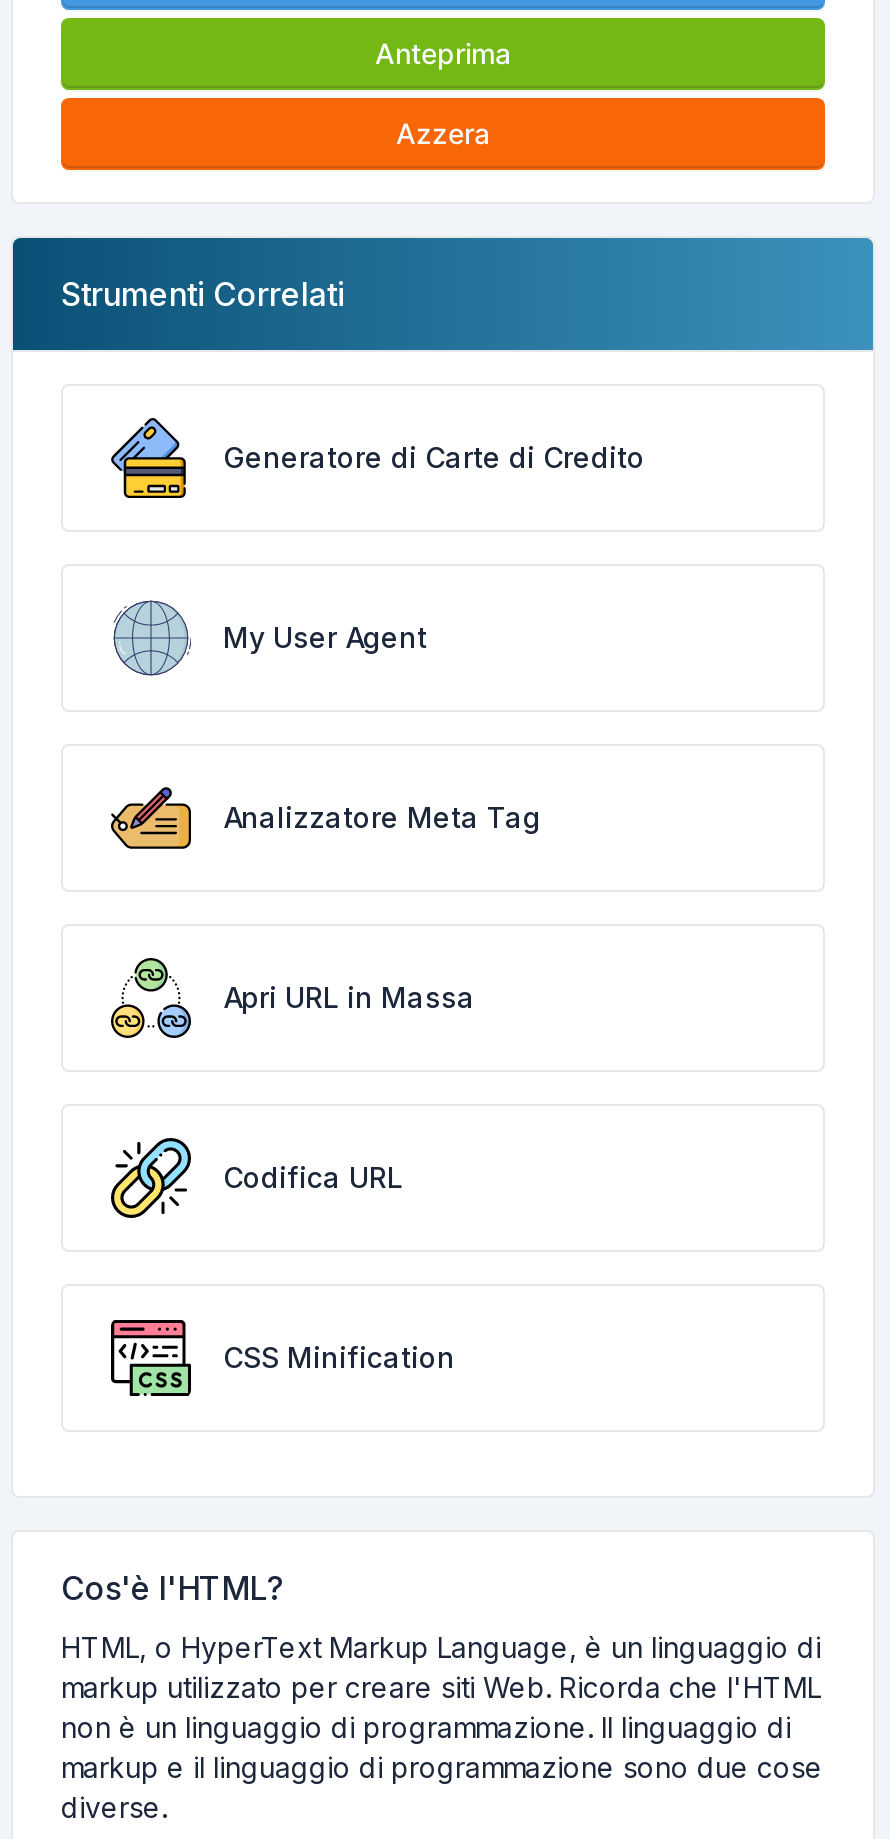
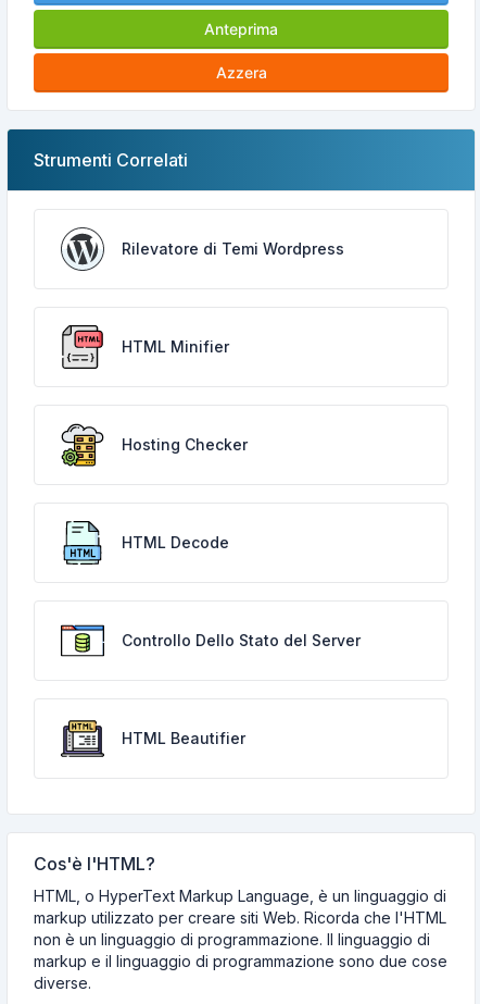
[111,418,645,500] [image] | Generatore di Carte di Credito -> [61,227,344,272] [image] | Rilevatore di Temi Wordpress
[113,598,427,678] [image] | My User Agent -> [61,324,229,370] [image] | HTML Minifier
[109,780,541,858] [image] | Analizzatore Meta Tag -> [61,423,248,468] [image] | Hosting Checker
[109,958,475,1038] [image] | Apri URL in Massa -> [61,520,229,566] [image] | HTML Decode
[111,1136,403,1220] [image] | Codifica URL -> [60,619,361,662] [image] | Controllo Dello Stato del Server
[109,1318,455,1398] [image] | CSS Minification -> [60,718,245,759] [image] | HTML Beautifier

